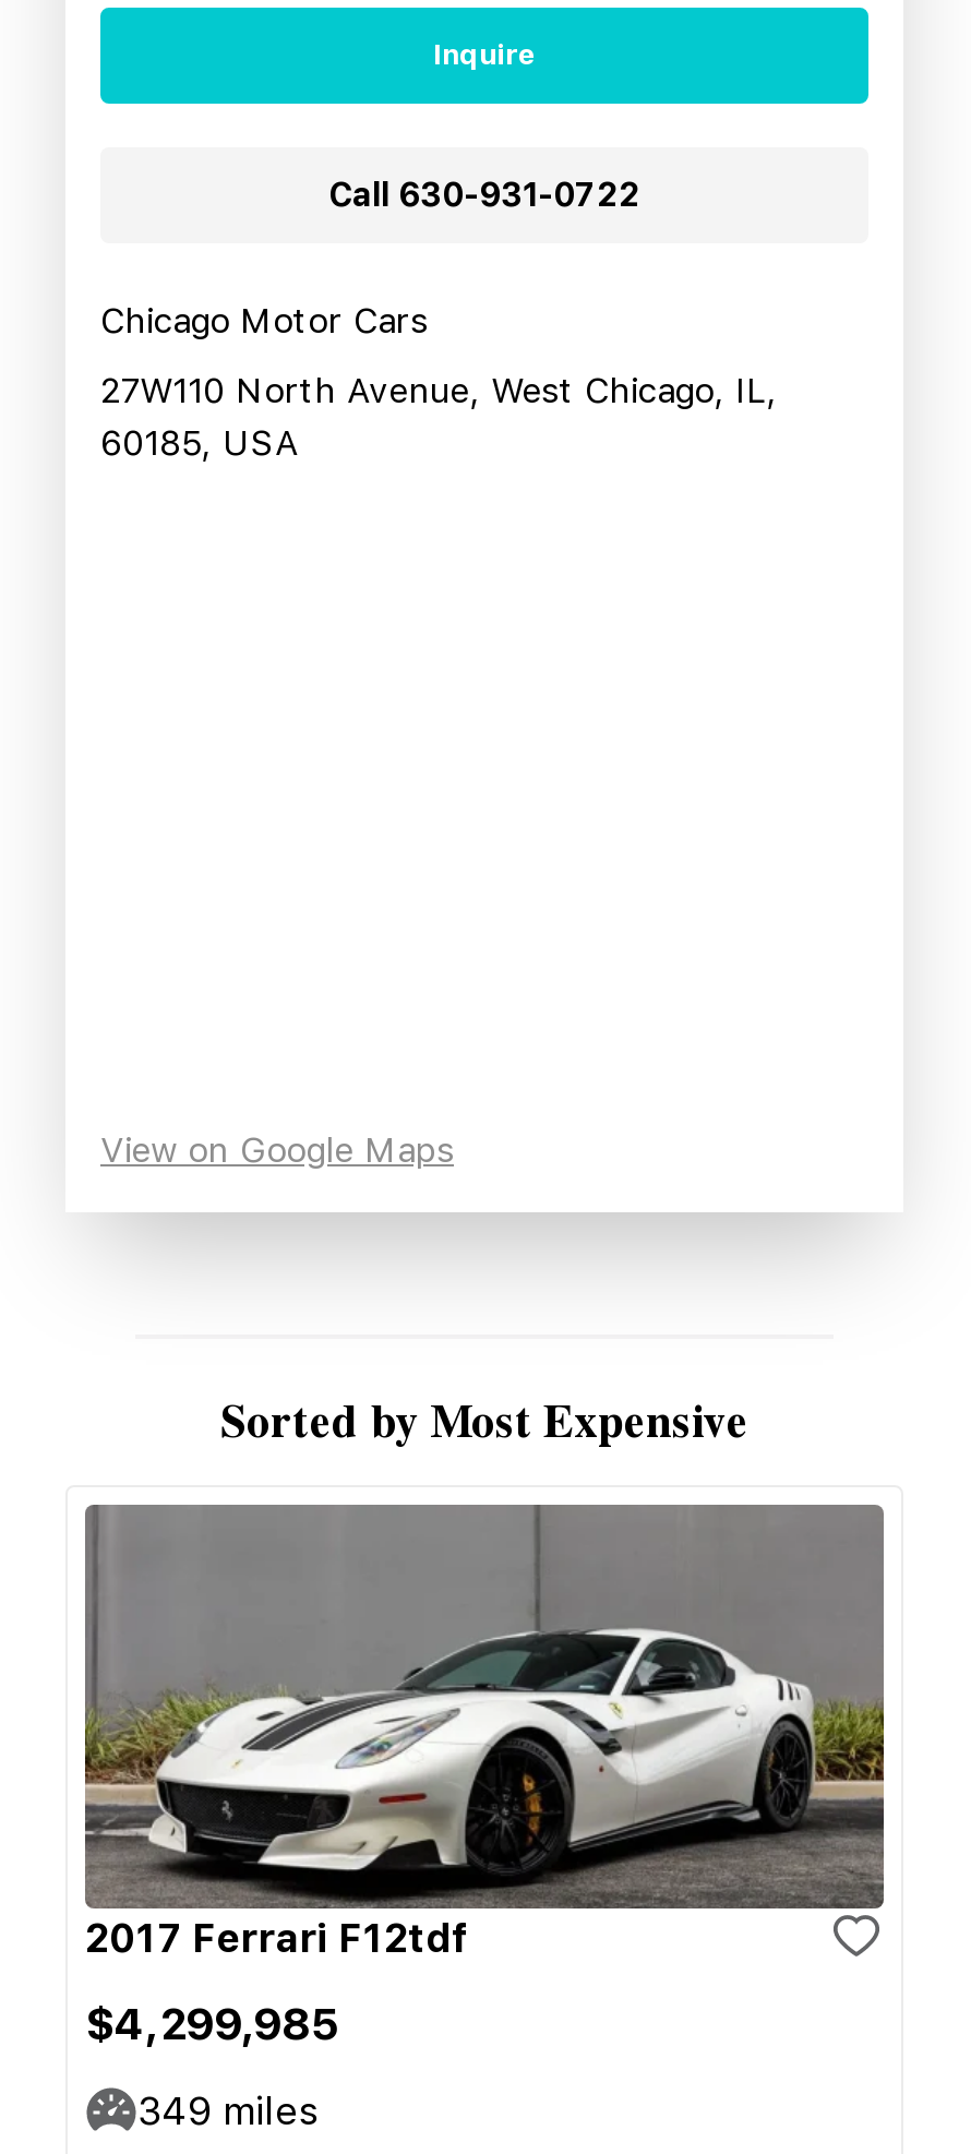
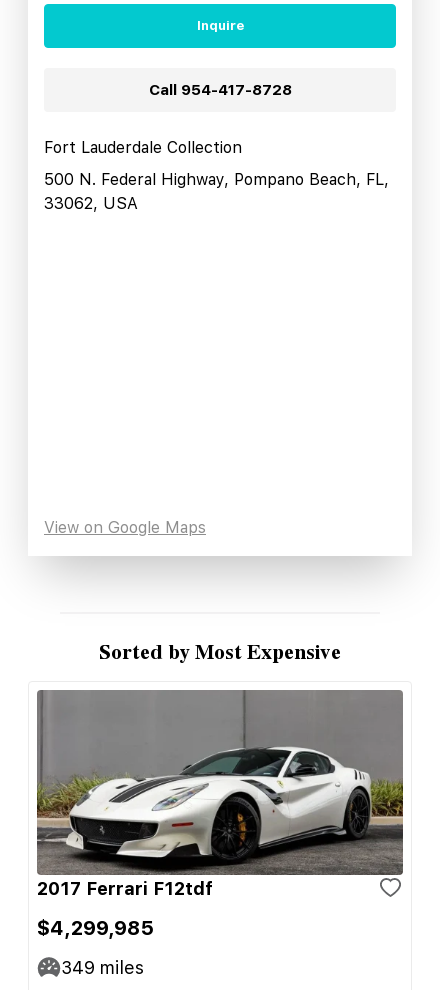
[328,175,640,215] Call 630-931-0722 -> [148,81,291,99] Call 954-417-8728
[100,300,428,341] Chicago Motor Cars -> [44,138,242,157] Fort Lauderdale Collection
[100,369,777,463] 27W110 North Avenue, West Chicago, IL, | 60185, USA -> [44,170,389,213] 500 N. Federal Highway, Pompano Beach, FL, | 33062, USA

